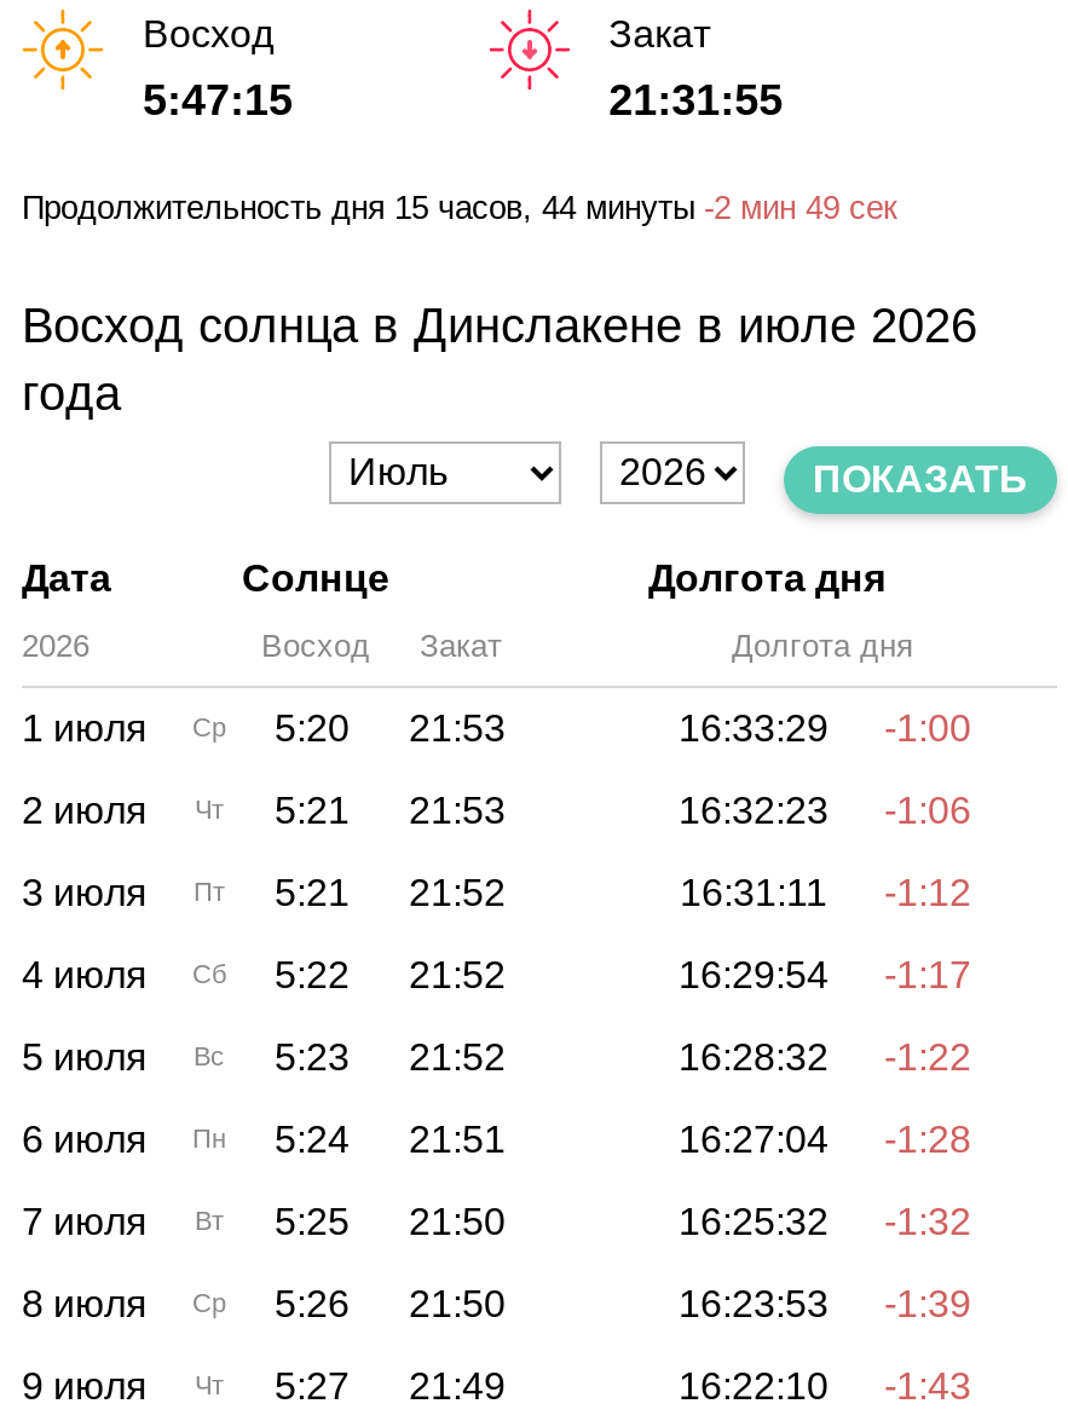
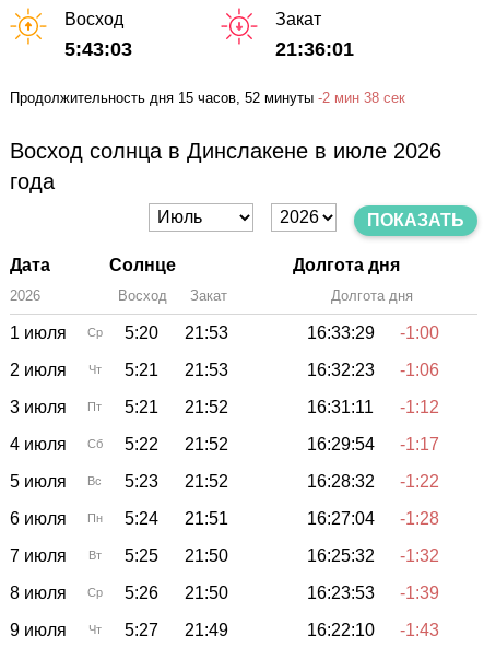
[143,77,293,125] 5:47:15 -> [64,39,132,60] 5:43:03
[609,77,783,125] 21:31:55 -> [275,39,354,60] 21:36:01
[22,191,897,227] Продолжительность дня 15 часов, 44 минуты -2 мин 49 сек -> [10,90,405,106] Продолжительность дня 15 часов, 52 минуты -2 мин 38 сек

